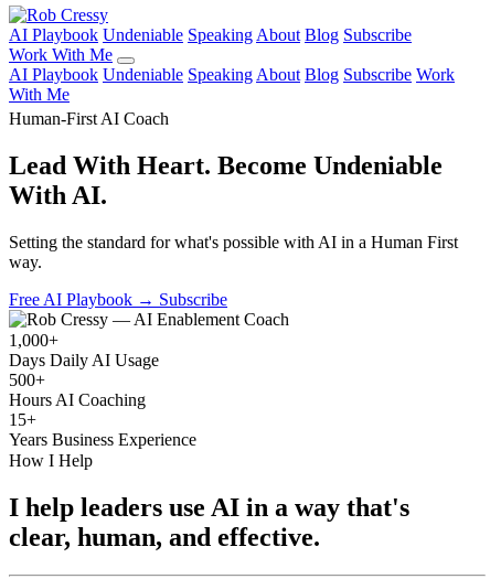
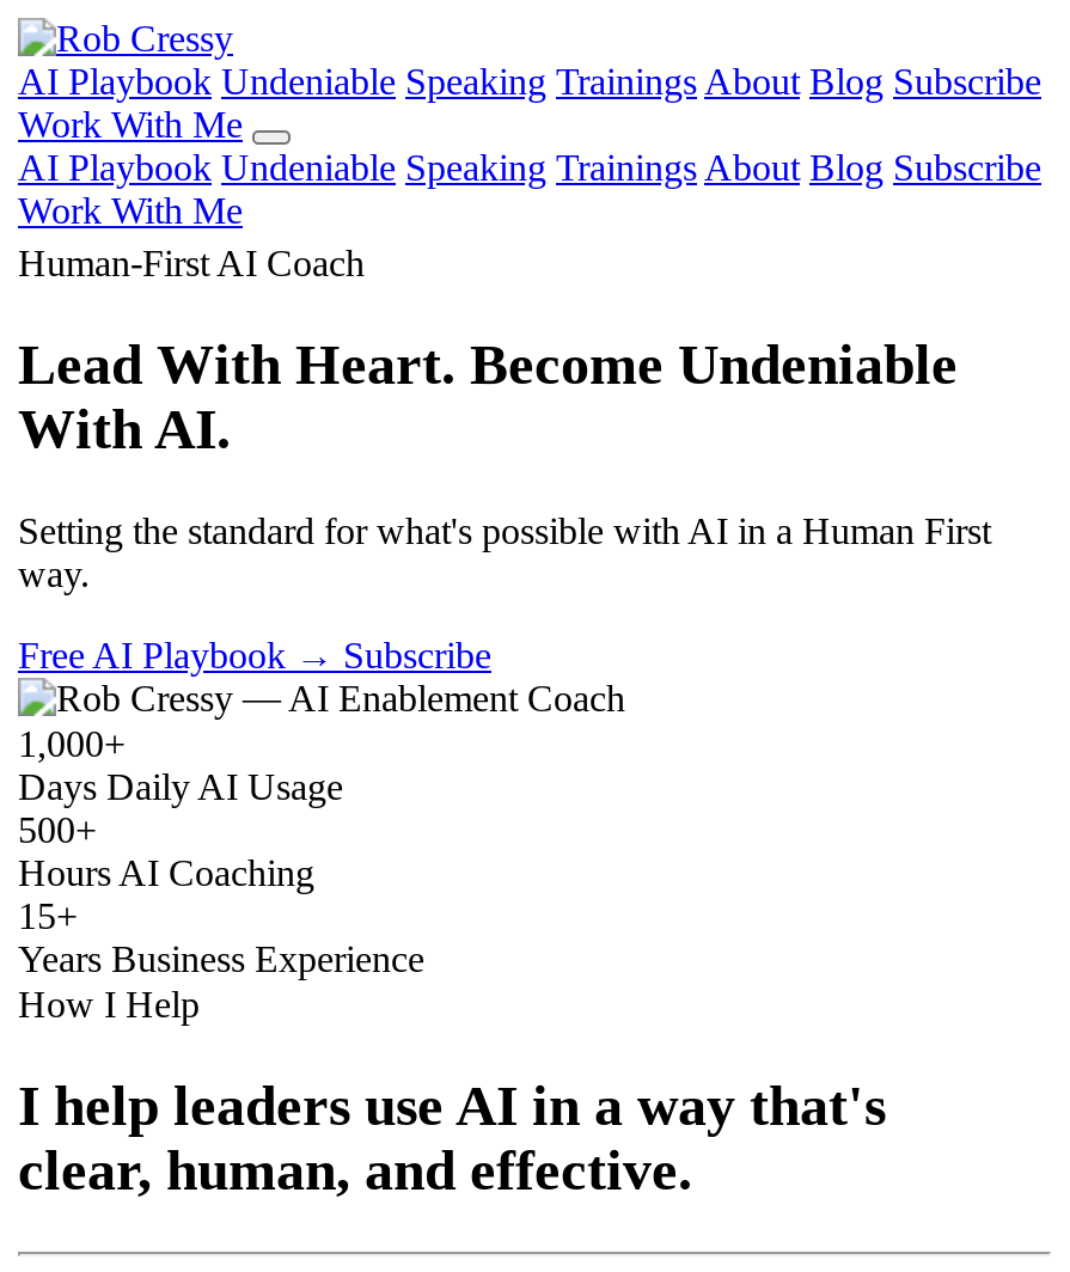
[9,25,412,44] AI Playbook Undeniable Speaking About Blog Subscribe -> [18,61,1041,102] AI Playbook Undeniable Speaking Trainings About Blog Subscribe
[9,65,455,104] AI Playbook Undeniable Speaking About Blog Subscribe Work | With Me -> [18,147,1041,231] AI Playbook Undeniable Speaking Trainings About Blog Subscribe | Work With Me

